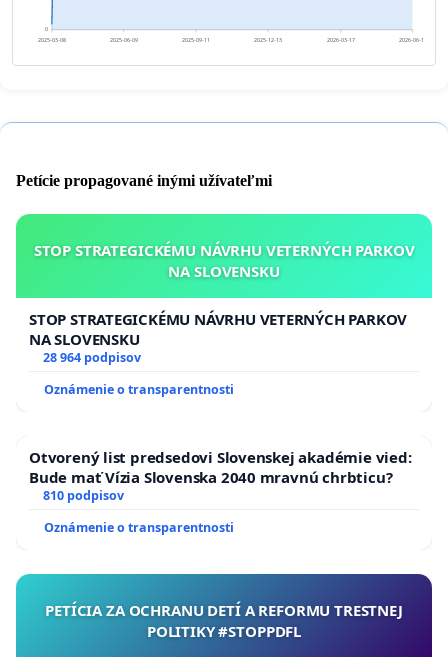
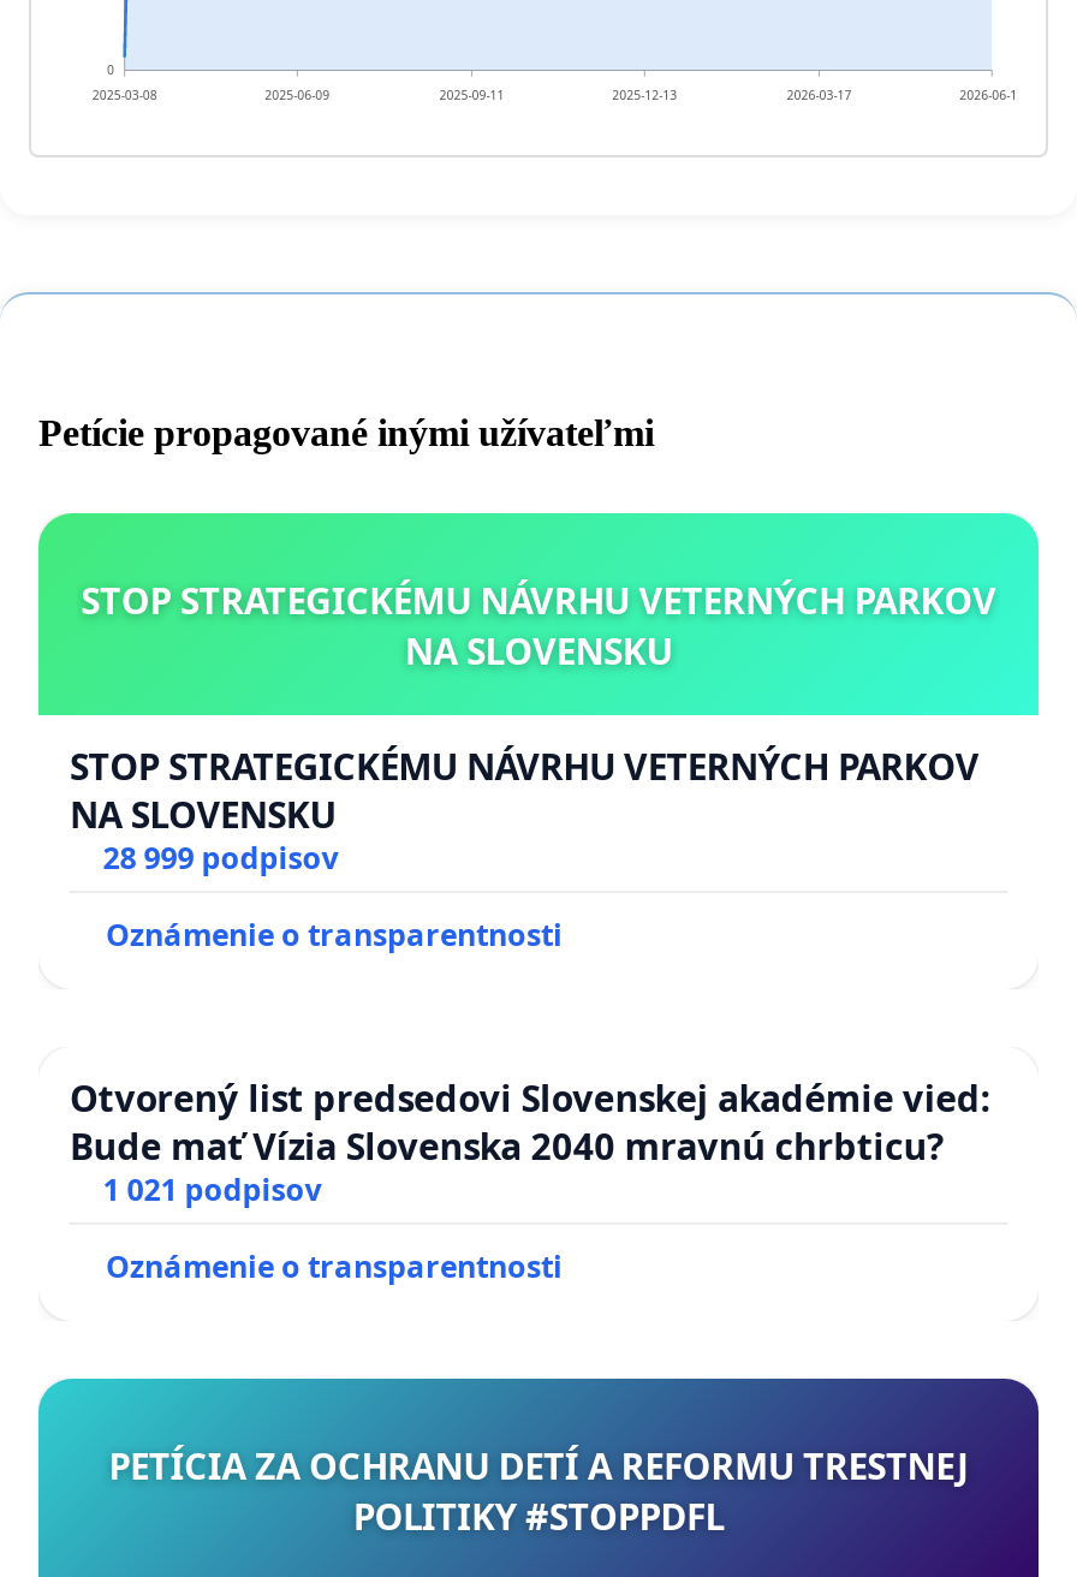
[43,349,141,366] 28 964 podpisov -> [103,837,338,878] 28 999 podpisov
[43,487,124,504] 810 podpisov -> [103,1169,322,1210] 1 021 podpisov

